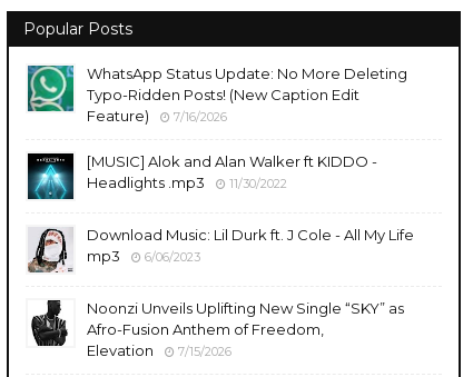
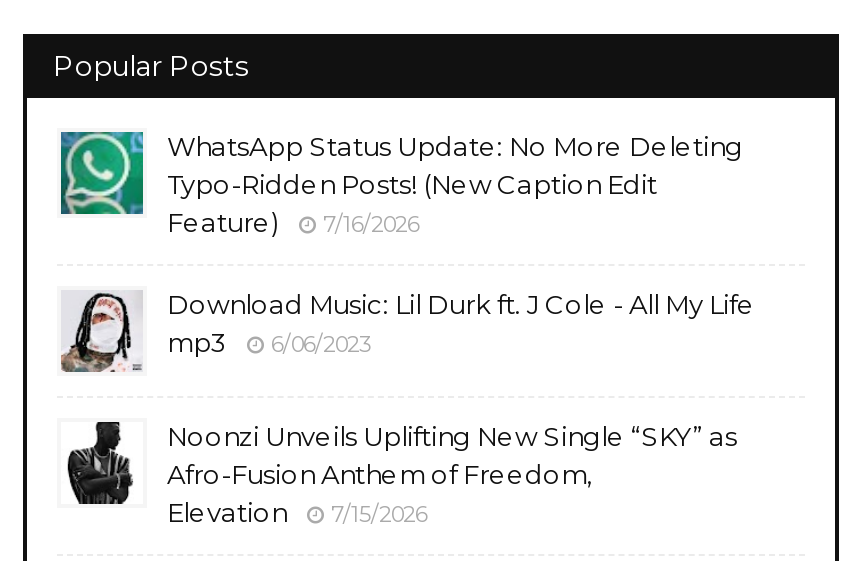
[27,152,377,200] [image] | [MUSIC] Alok and Alan Walker ft KIDDO - | Headlights .mp3 | 11/30/2022 -> none

